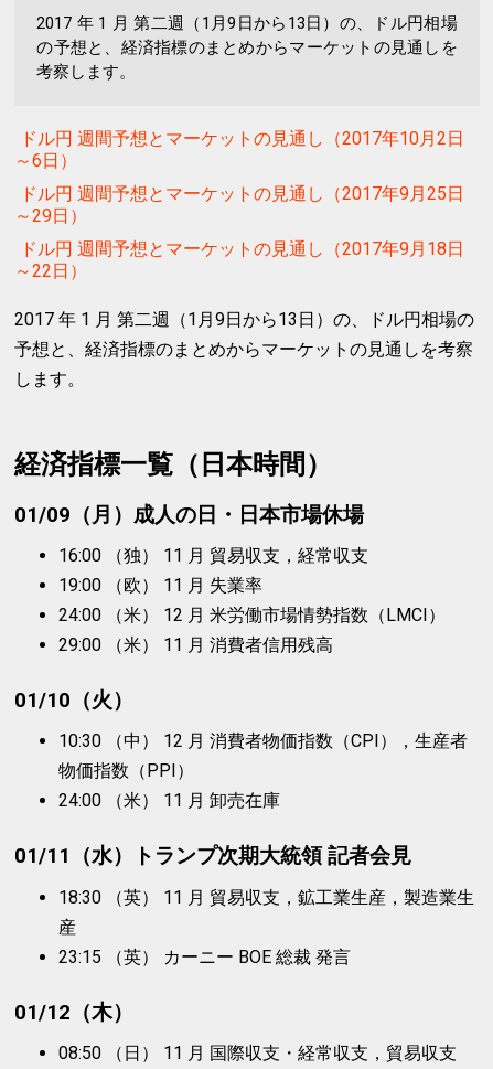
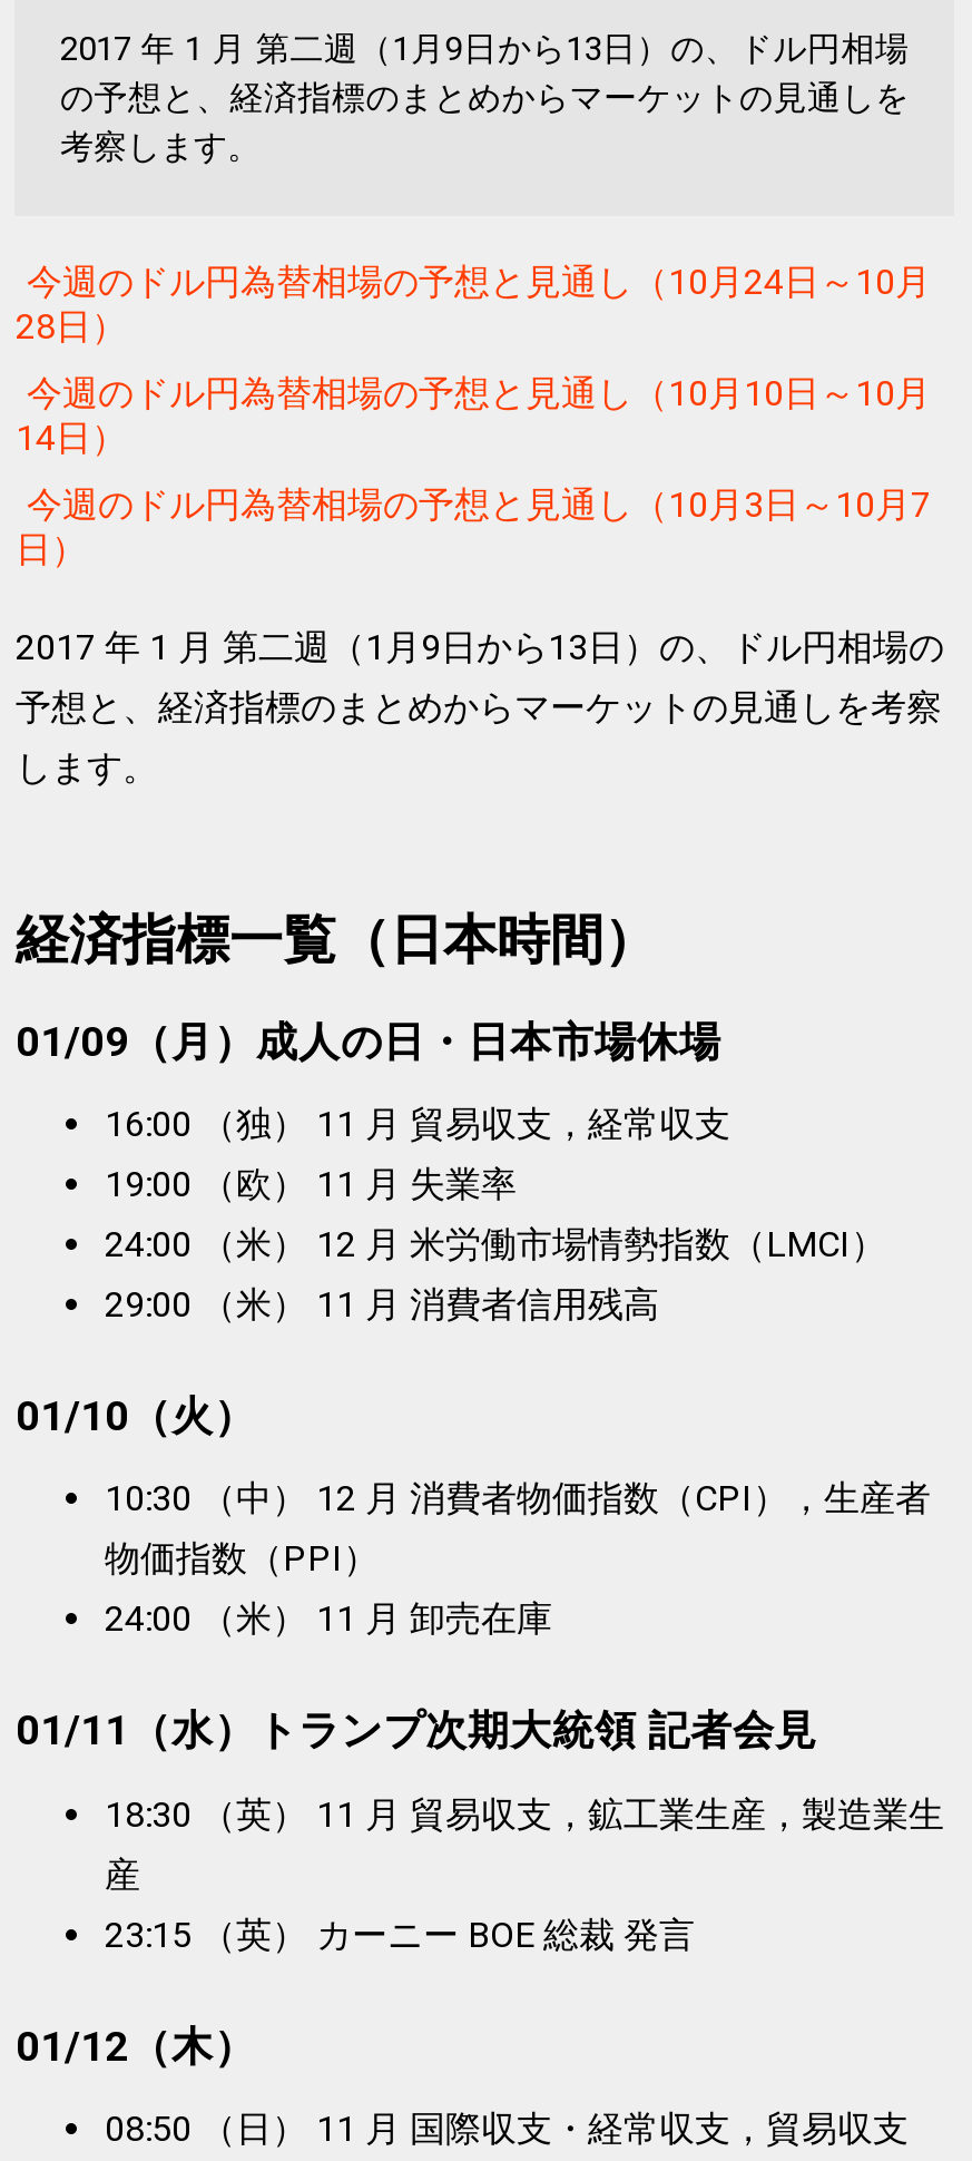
[15,128,465,171] ドル円 週間予想とマーケットの見通し（2017年10月2日 | ～6日） -> [15,260,931,347] 今週のドル円為替相場の予想と見通し（10月24日～10月 | 28日）
[15,183,465,226] ドル円 週間予想とマーケットの見通し（2017年9月25日 | ～29日） -> [15,372,931,459] 今週のドル円為替相場の予想と見通し（10月10日～10月 | 14日）
[15,238,465,281] ドル円 週間予想とマーケットの見通し（2017年9月18日 | ～22日） -> [15,483,931,570] 今週のドル円為替相場の予想と見通し（10月3日～10月7 | 日）

